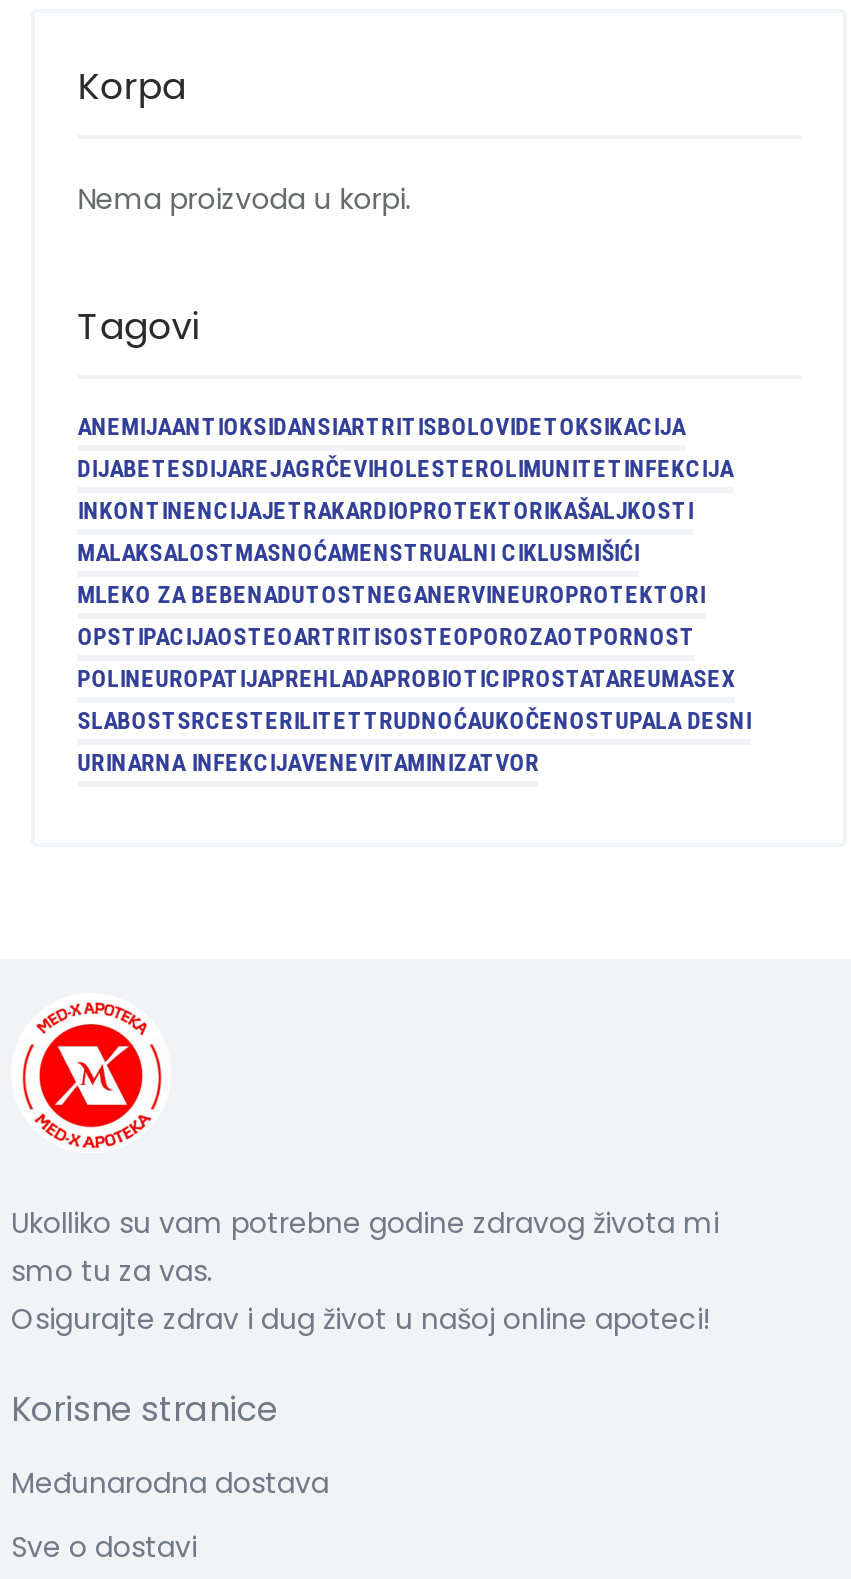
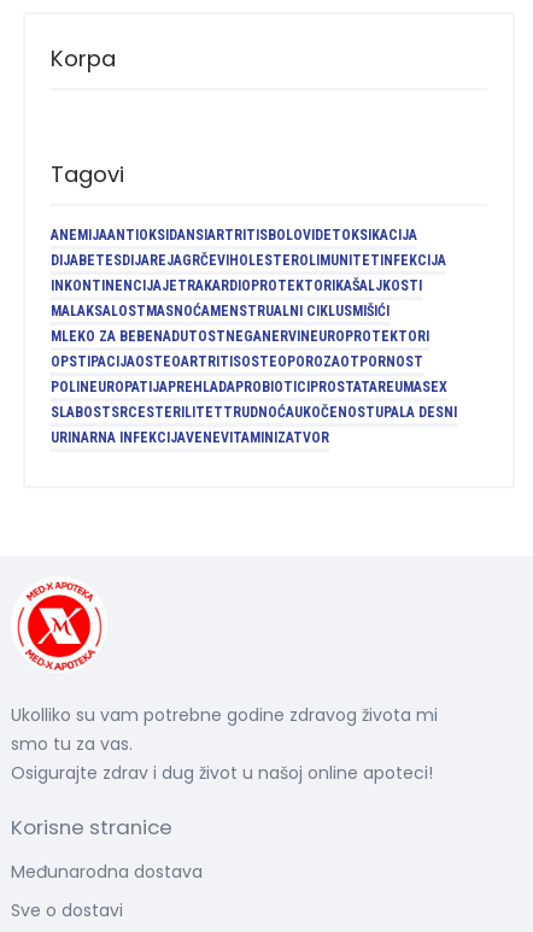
[77,179,411,219] Nema proizvoda u korpi. -> none

